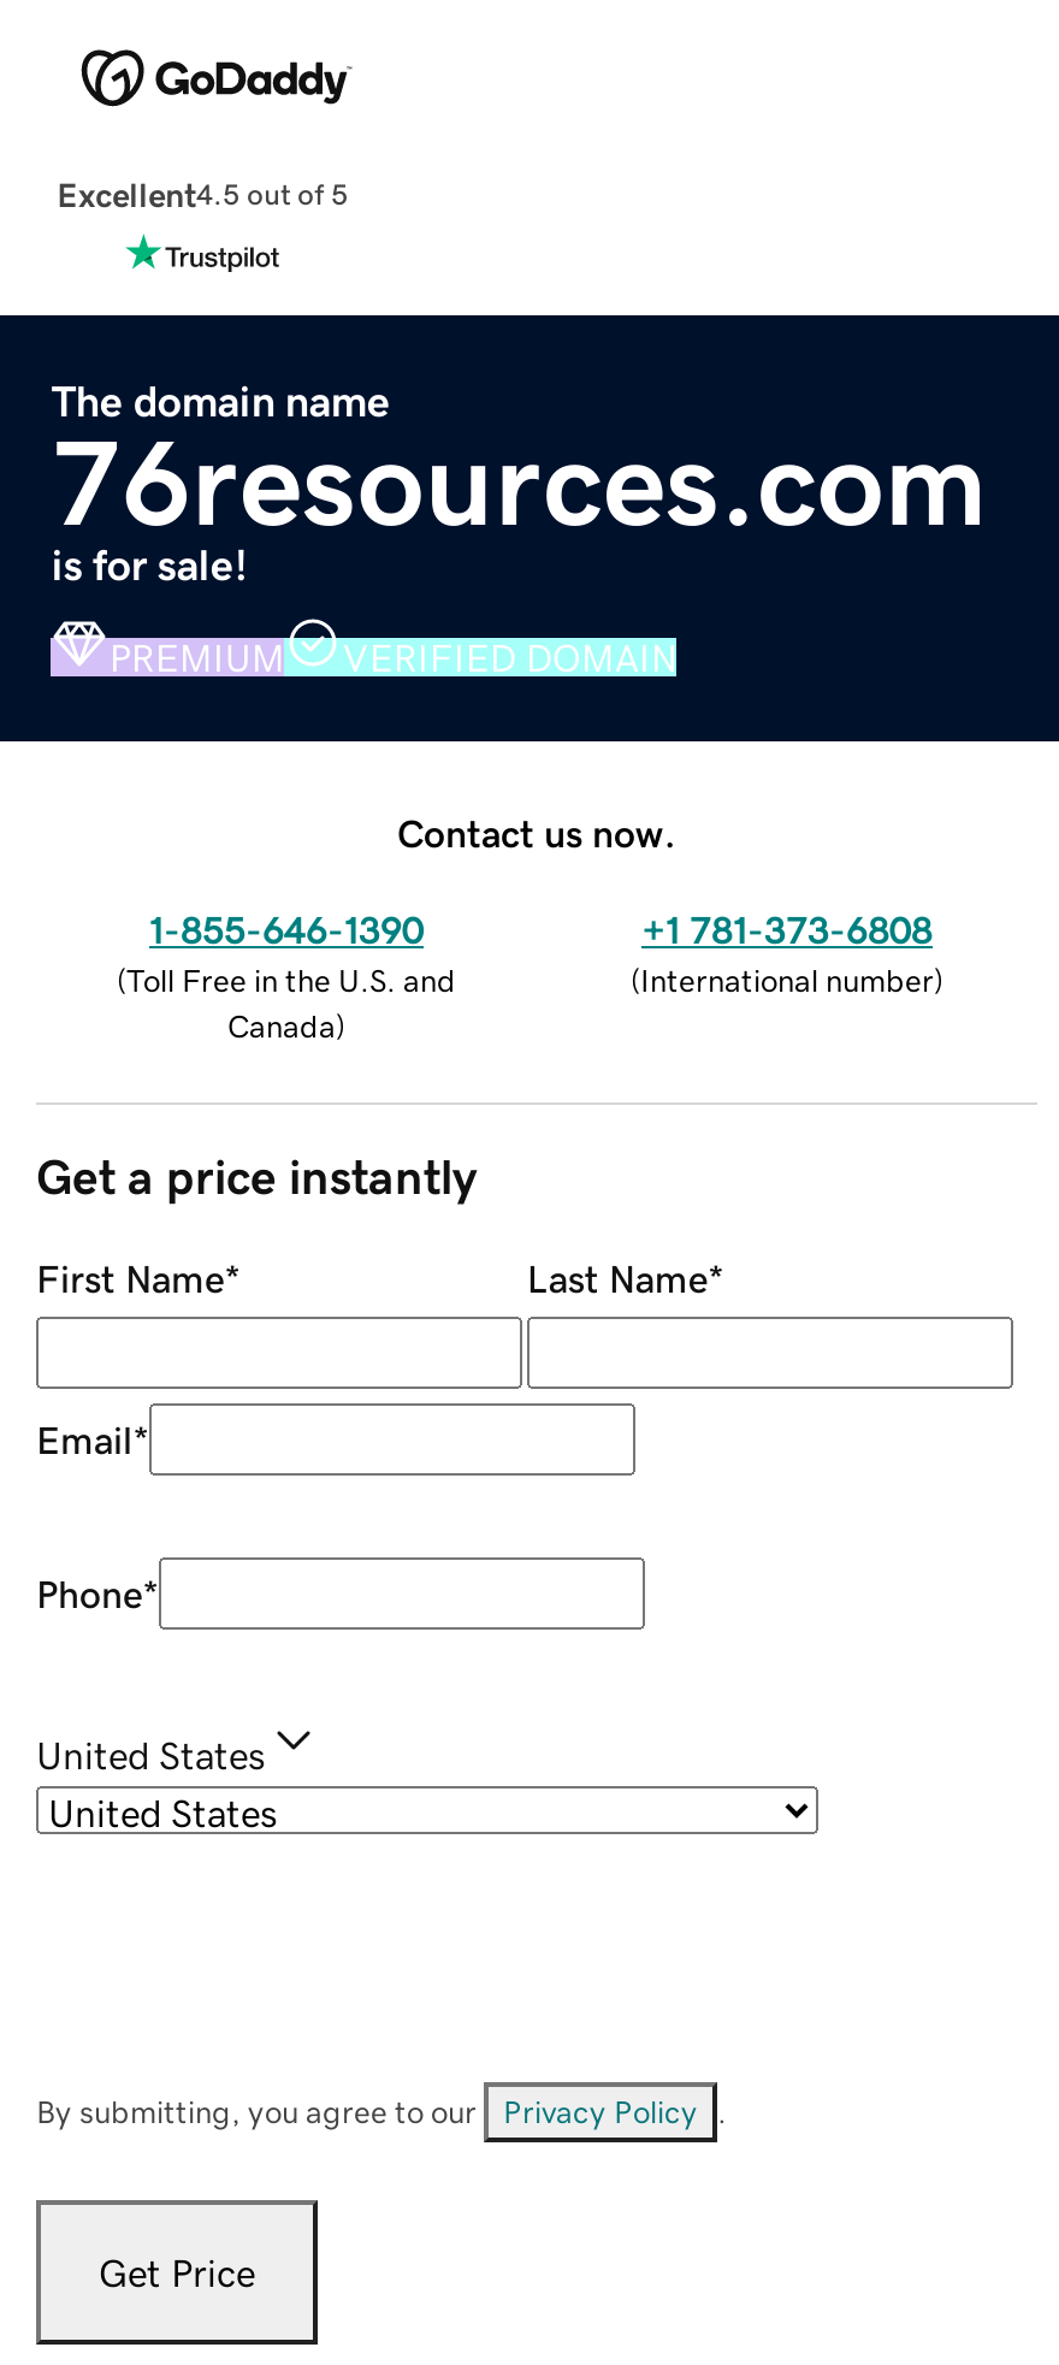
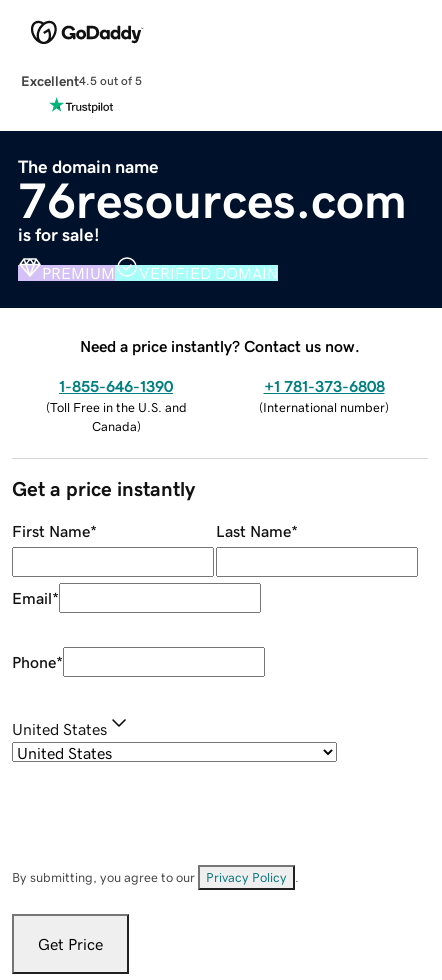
[397,813,676,851] Contact us now. -> [80,338,360,354] Need a price instantly? Contact us now.

